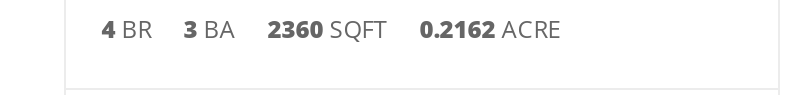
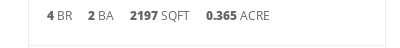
[183,13,235,47] 3 BA -> [88,7,114,24] 2 BA
[267,13,387,47] 2360 SQFT -> [130,7,190,24] 2197 SQFT
[420,13,562,47] 0.2162 ACRE -> [206,7,270,24] 0.365 ACRE

